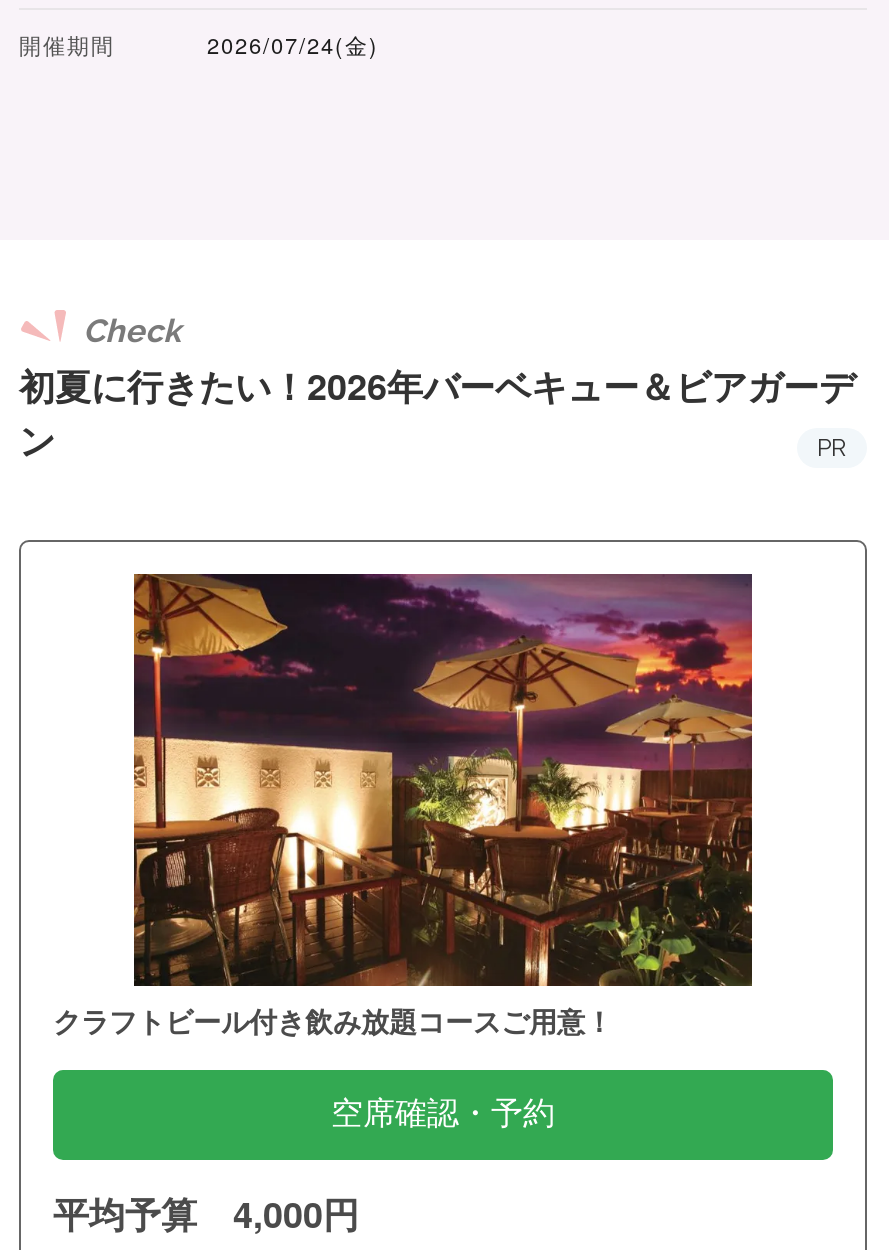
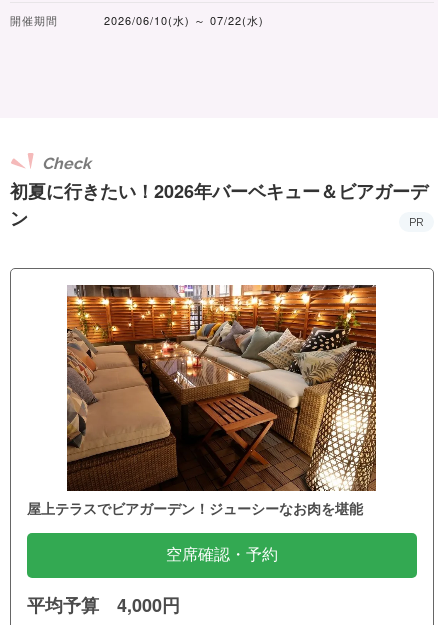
[207,29,379,61] 2026/07/24(金) -> [104,12,264,28] 2026/06/10(水) ～ 07/22(水)
[53,572,753,1041] [image] | クラフトビール付き飲み放題コースご用意！ -> [27,284,377,518] [image] | 屋上テラスでビアガーデン！ジューシーなお肉を堪能

